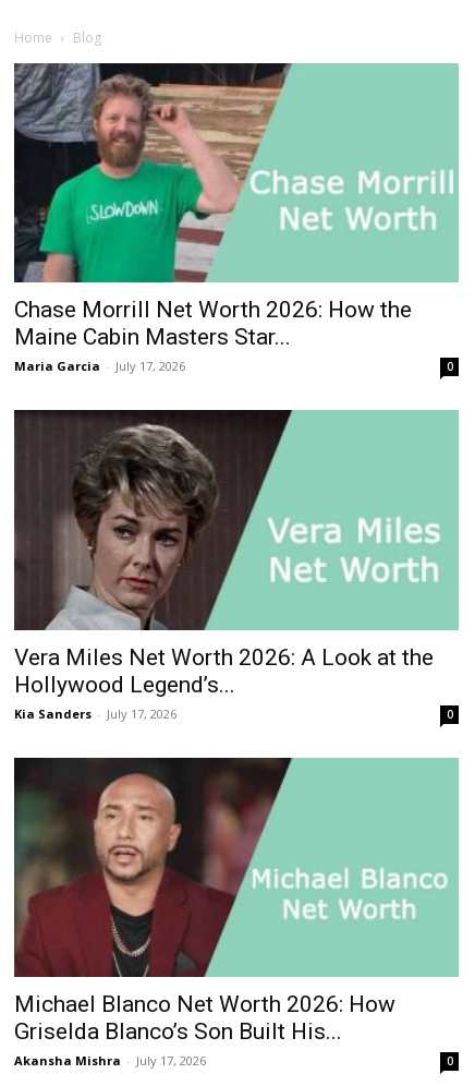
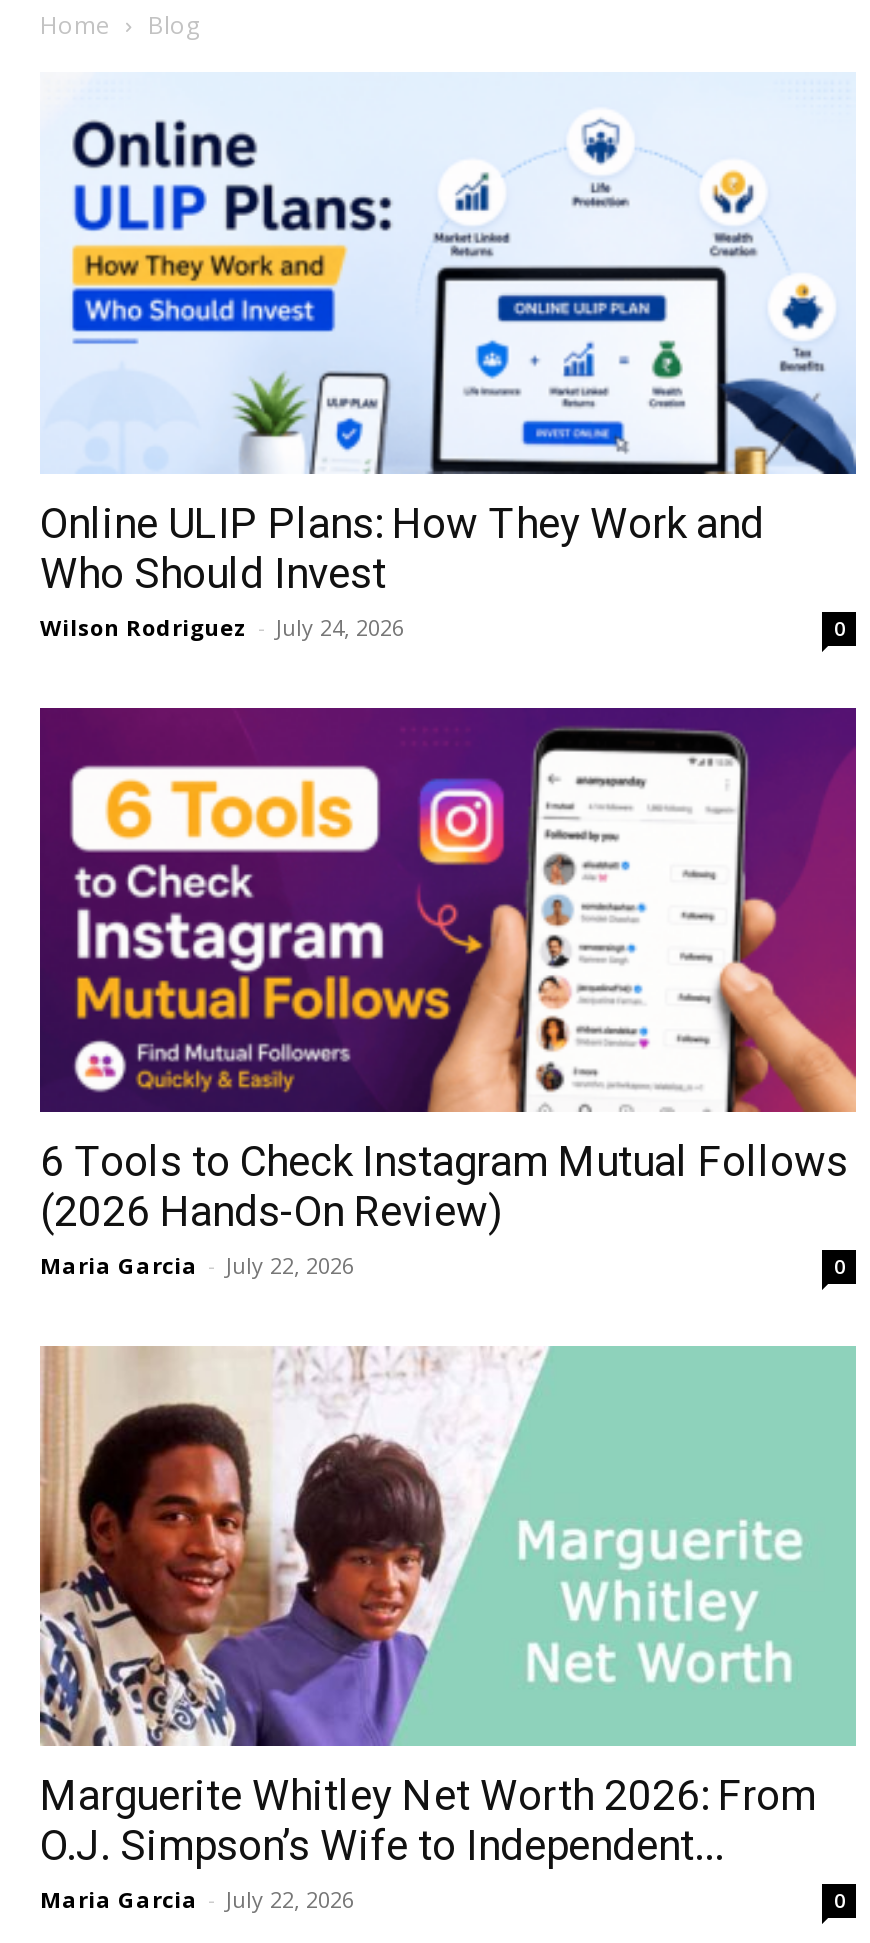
[13,62,459,375] [image] | Chase Morrill Net Worth 2026: How the | Maine Cabin Masters Star... | Maria Garcia - July 17, 2026 -> [40,72,856,643] [image] | Online ULIP Plans: How They Work and | Who Should Invest | Wilson Rodriguez - July 24, 2026
[14,409,459,722] [image] | Vera Miles Net Worth 2026: A Look at the | Hollywood Legend’s... | Kia Sanders - July 17, 2026 -> [40,706,858,1280] [image] | 6 Tools to Check Instagram Mutual Follows | (2026 Hands-On Review) | Maria Garcia - July 22, 2026
[13,757,448,1069] [image] | Michael Blanco Net Worth 2026: How | Griselda Blanco’s Son Built His... | Akansha Mishra - July 17, 2026 -> [38,1346,834,1913] [image] | Marguerite Whitley Net Worth 2026: From | O.J. Simpson’s Wife to Independent... | Maria Garcia - July 22, 2026

